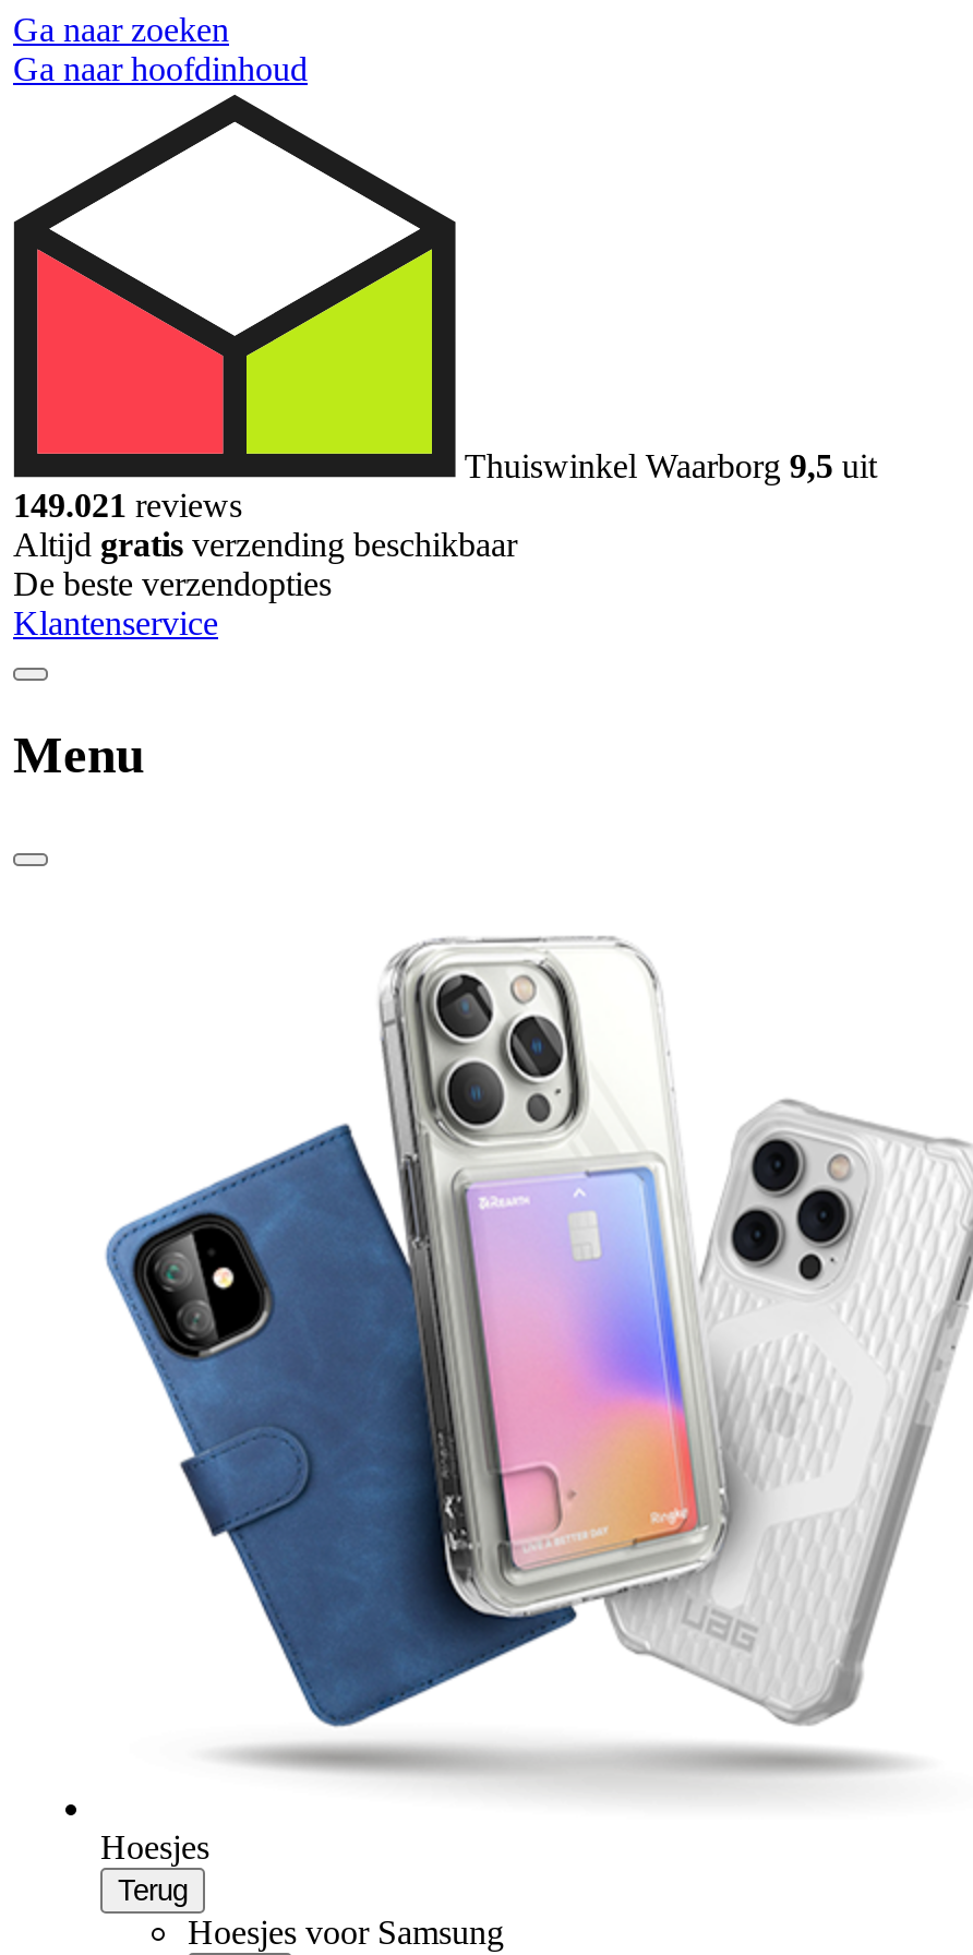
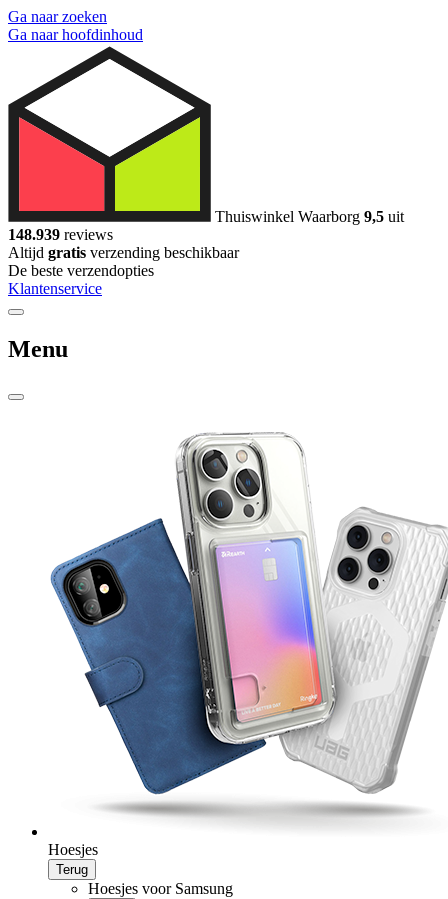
[13,487,242,524] 149.021 reviews -> [8,226,113,243] 148.939 reviews

